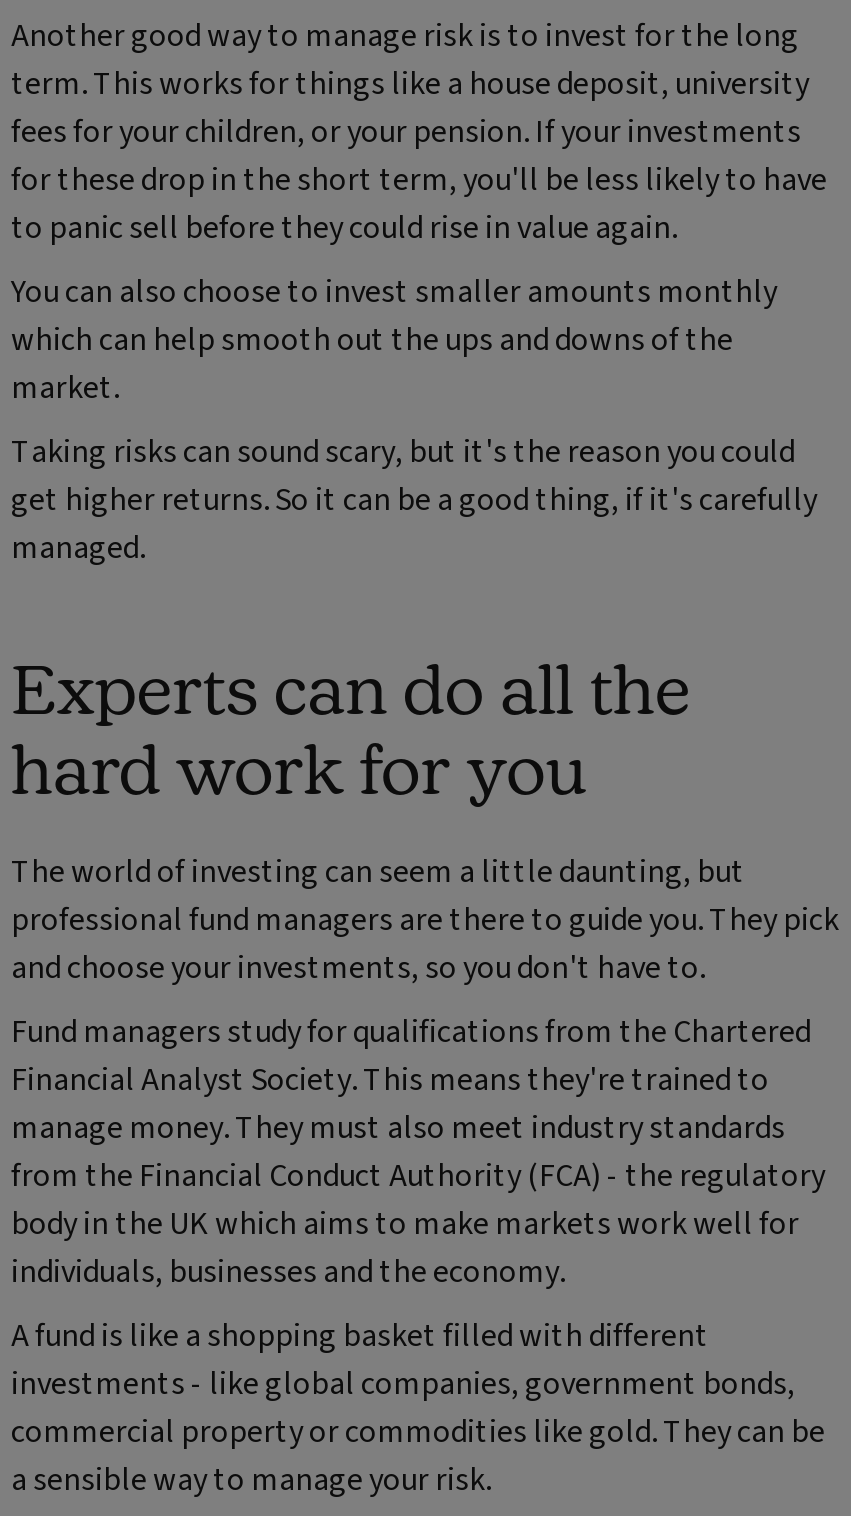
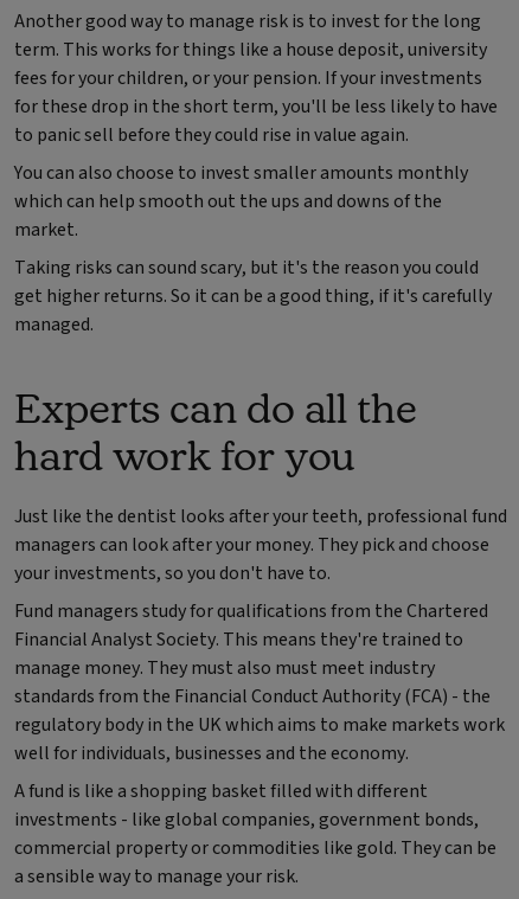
[11,851,839,991] The world of investing can seem a little daunting, but | professional fund managers are there to guide you. They pick | and choose your investments, so you don't have to. -> [14,504,507,587] Just like the dentist looks after your teeth, professional fund | managers can look after your money. They pick and choose | your investments, so you don't have to.
[11,1107,825,1295] manage money. They must also meet industry standards | from the Financial Conduct Authority (FCA) - the regulatory | body in the UK which aims to make markets work well for | individuals, businesses and the economy. -> [14,655,505,767] manage money. They must also must meet industry | standards from the Financial Conduct Authority (FCA) - the | regulatory body in the UK which aims to make markets work | well for individuals, businesses and the economy.

